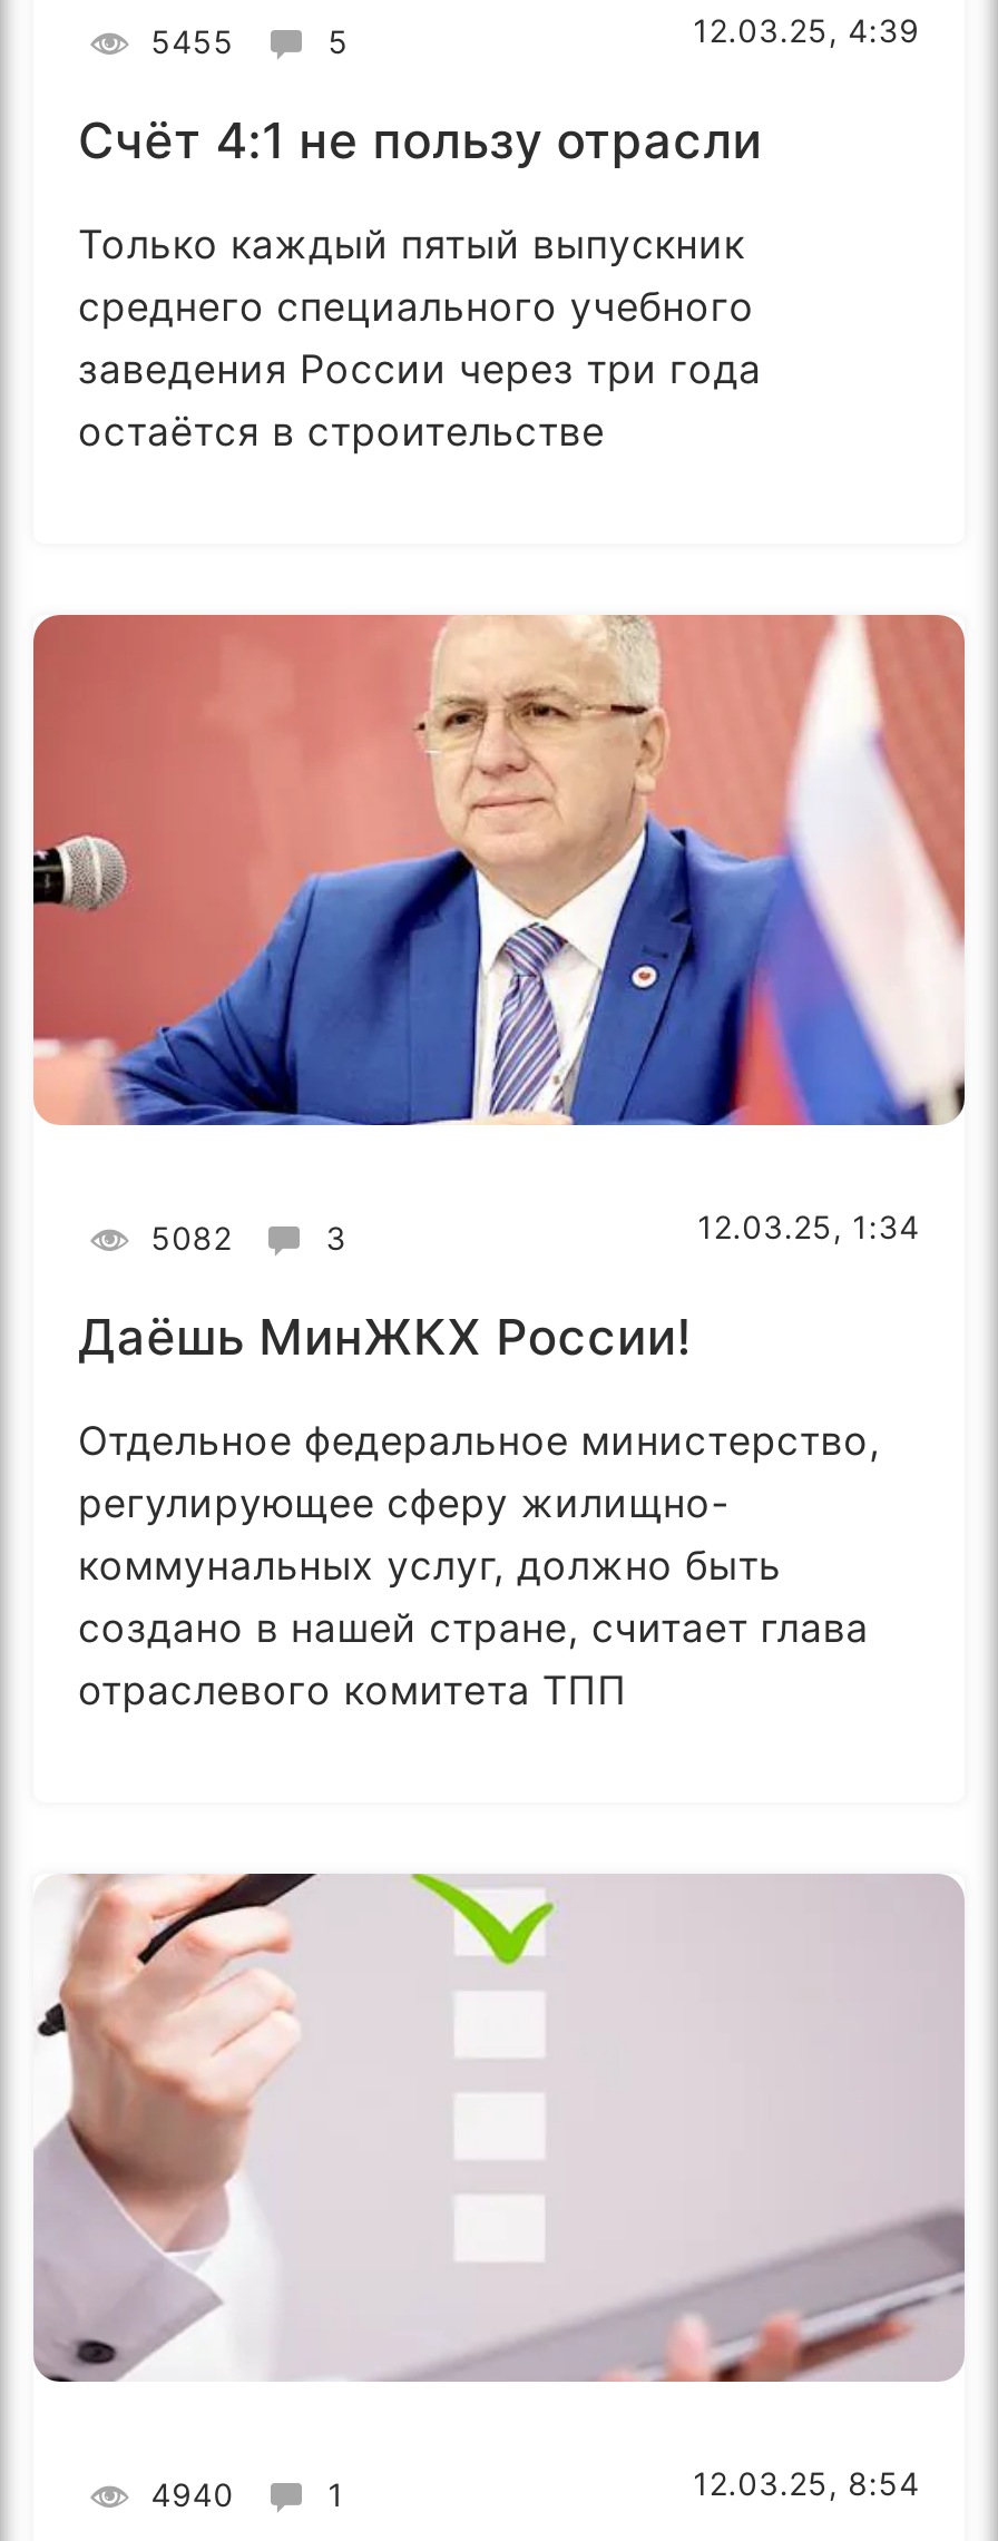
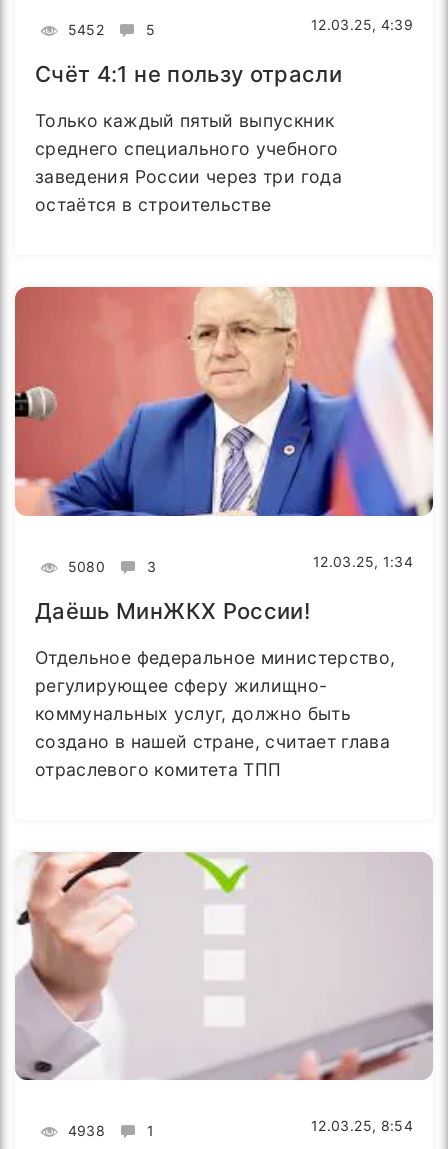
[141,22,349,60] 5455 5 -> [63,21,156,38] 5452 5
[141,1218,347,1255] 5082 3 -> [63,557,157,574] 5080 3
[141,2475,344,2513] 4940 1 -> [63,1122,155,1139] 4938 1

